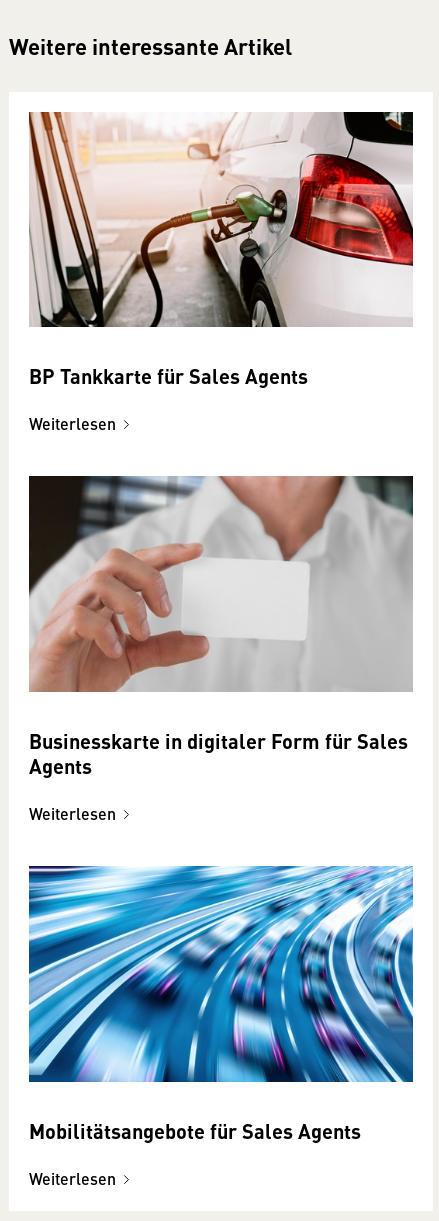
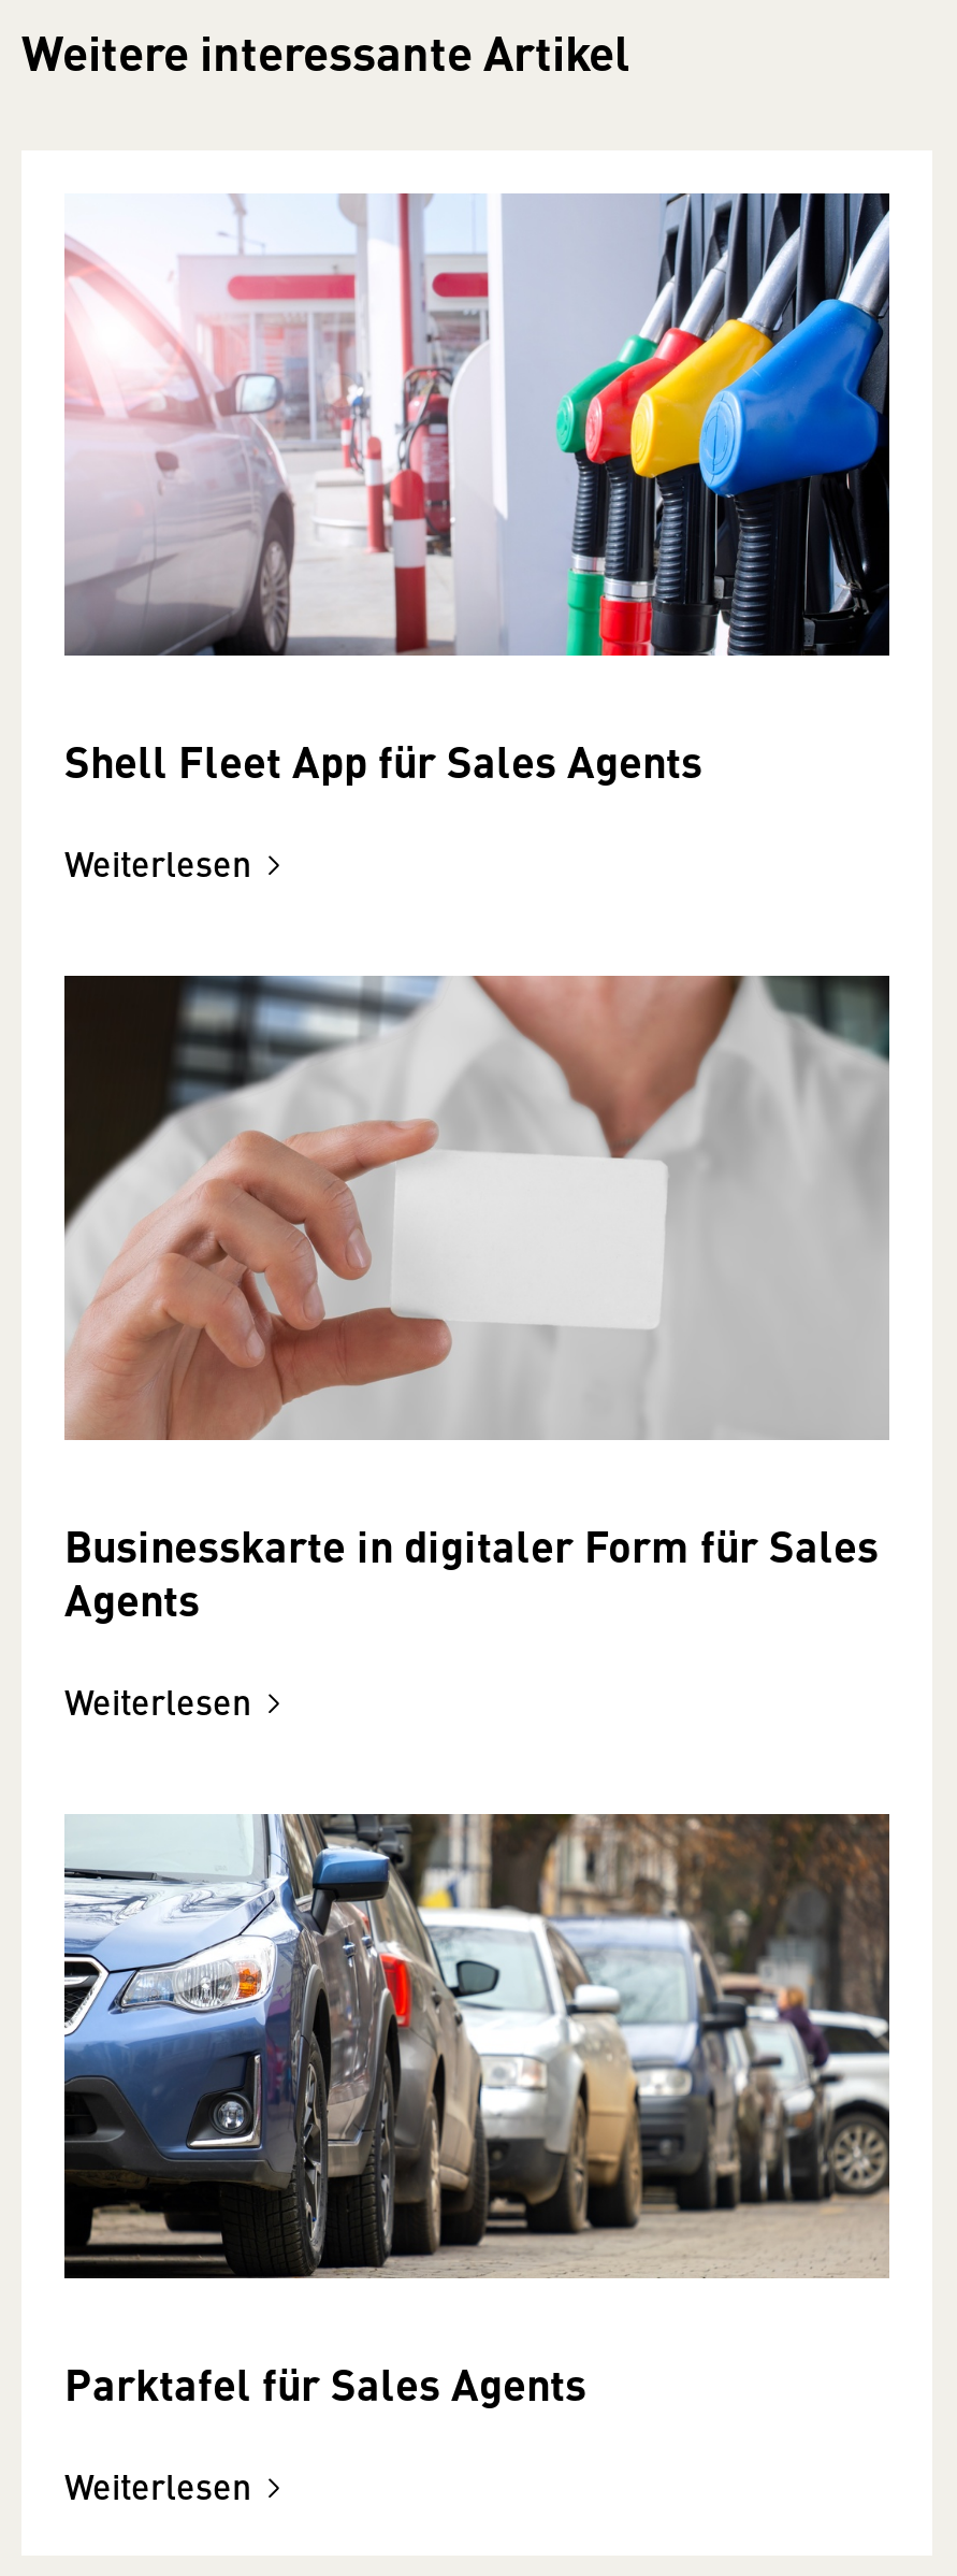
[28,111,414,390] [image] | BP Tankkarte für Sales Agents -> [64,191,891,792] [image] | Shell Fleet App für Sales Agents
[28,865,414,1145] [image] | Mobilitätsangebote für Sales Agents -> [62,1812,891,2413] [image] | Parktafel für Sales Agents

